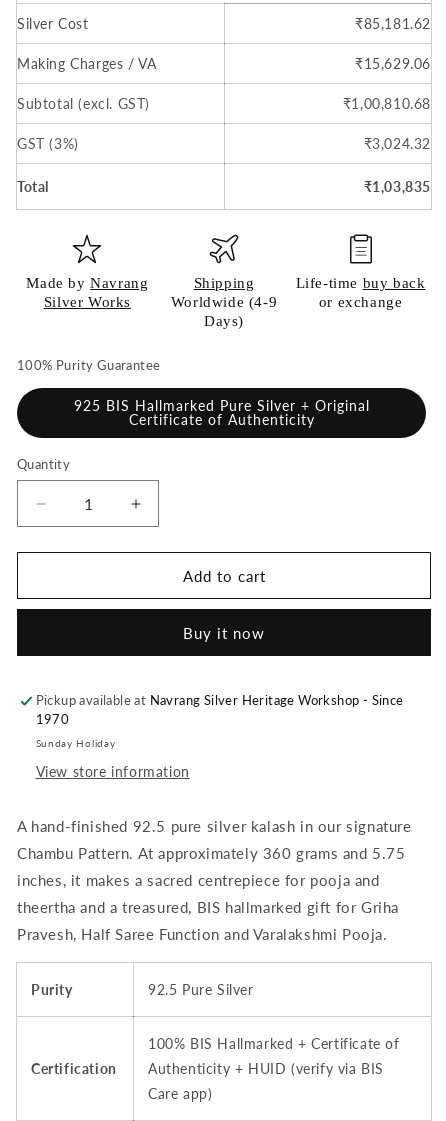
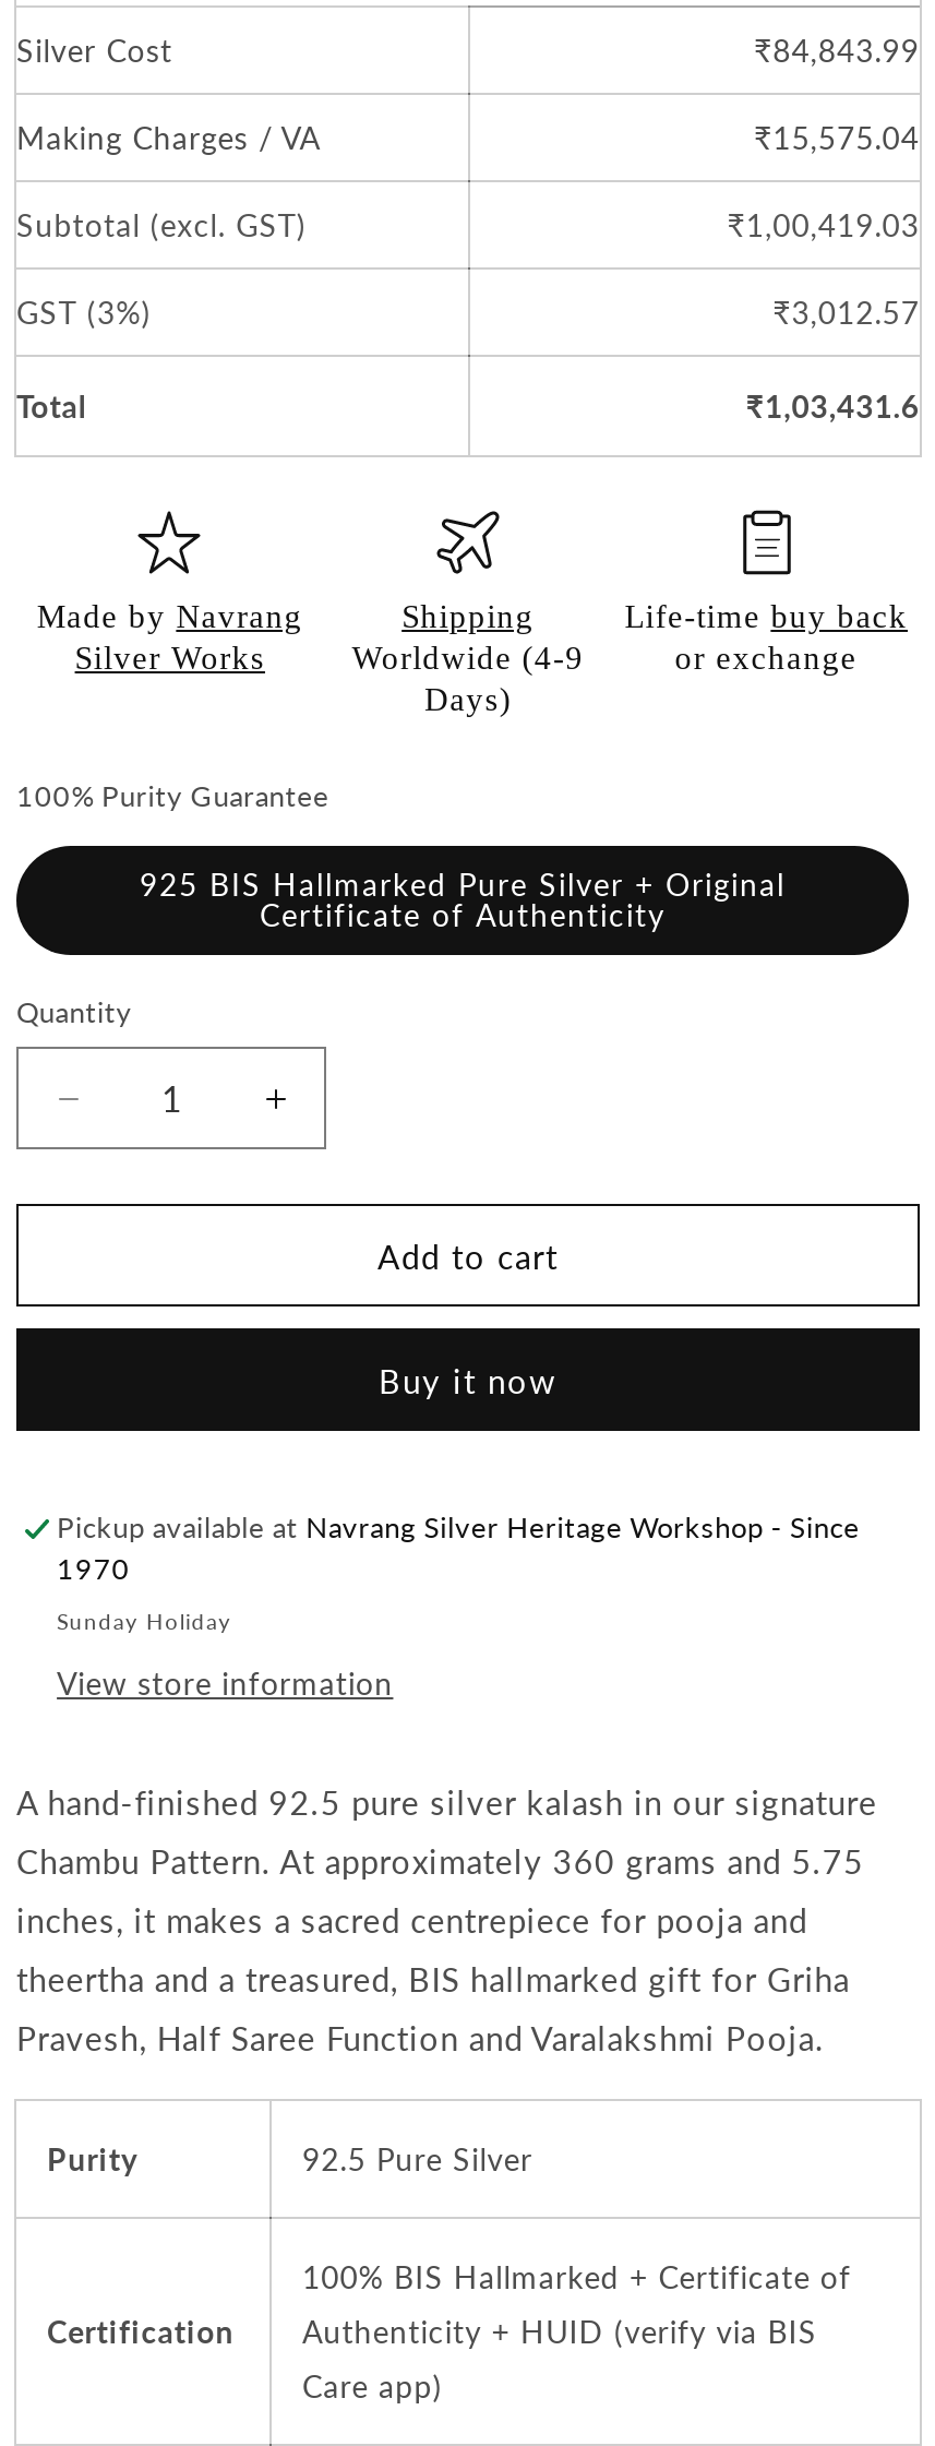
[355,15,431,32] ₹85,181.62 -> [754,32,920,69] ₹84,843.99
[355,55,431,72] ₹15,629.06 -> [754,119,920,156] ₹15,575.04
[343,95,431,112] ₹1,00,810.68 -> [727,206,920,243] ₹1,00,419.03
[364,135,431,152] ₹3,024.32 -> [773,294,920,331] ₹3,012.57
[364,178,431,195] ₹1,03,835 -> [746,387,920,425] ₹1,03,431.6

